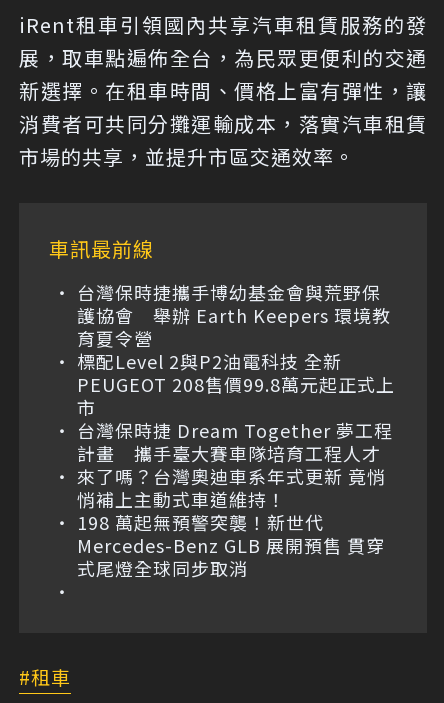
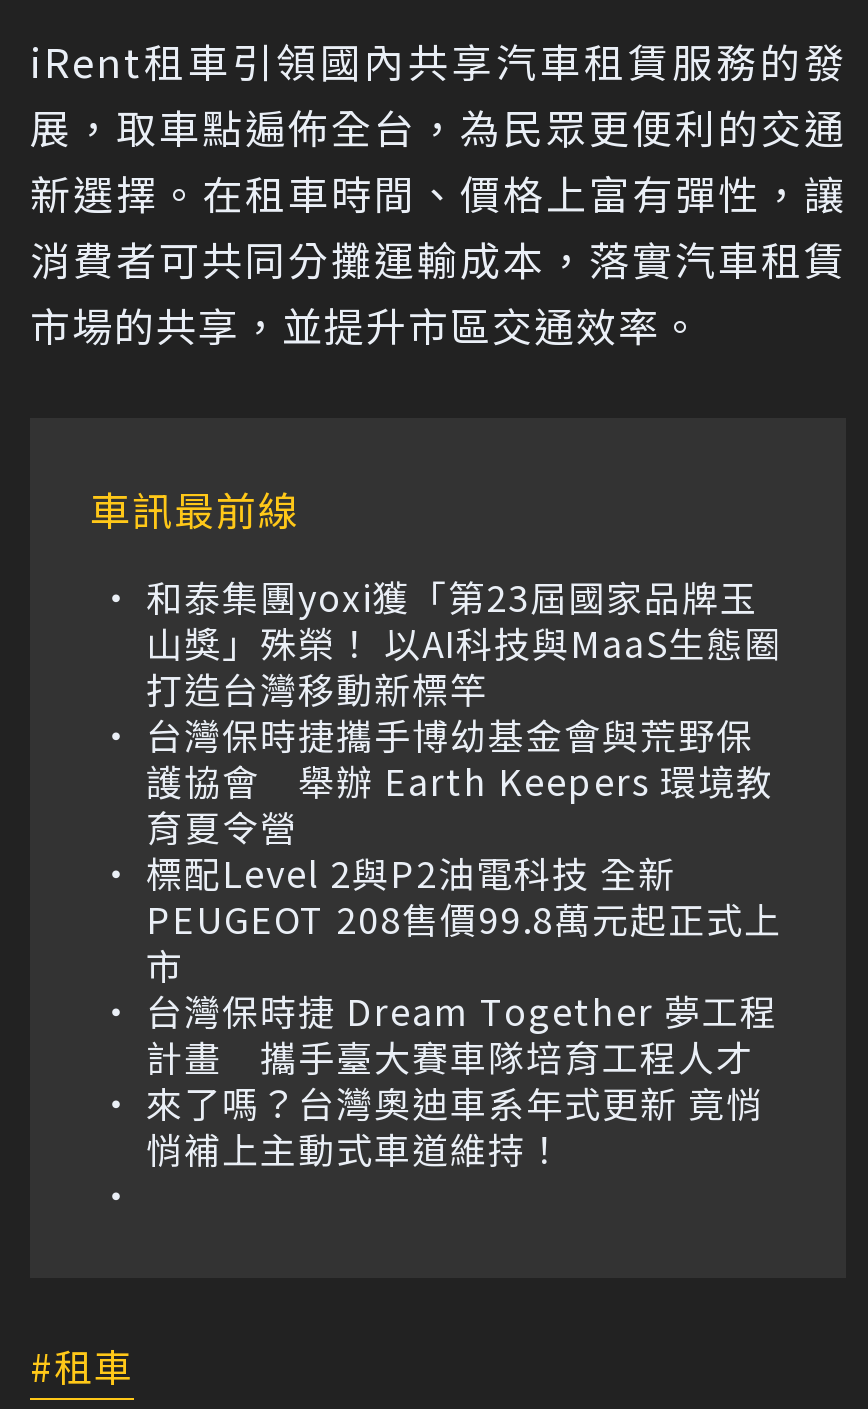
none -> [146,570,782,714] 和泰集團yoxi獲「第23屆國家品牌玉 | 山獎」殊榮！ 以AI科技與MaaS生態圈 | 打造台灣移動新標竿
moved [77,279,395,512] -> [146,708,782,1174]: 台灣保時捷攜手博幼基金會與荒野保 | 護協會 舉辦 Earth Keepers 環境教 | 標配Level 2與P2油電科技 全新 | ... | 來了嗎？台灣奧迪車系年式更新 竟悄 | 悄補上主動式車道維持！
[77,509,385,581] 198 萬起無預警突襲！新世代 | Mercedes-Benz GLB 展開預售 貫穿 | 式尾燈全球同步取消 -> none

